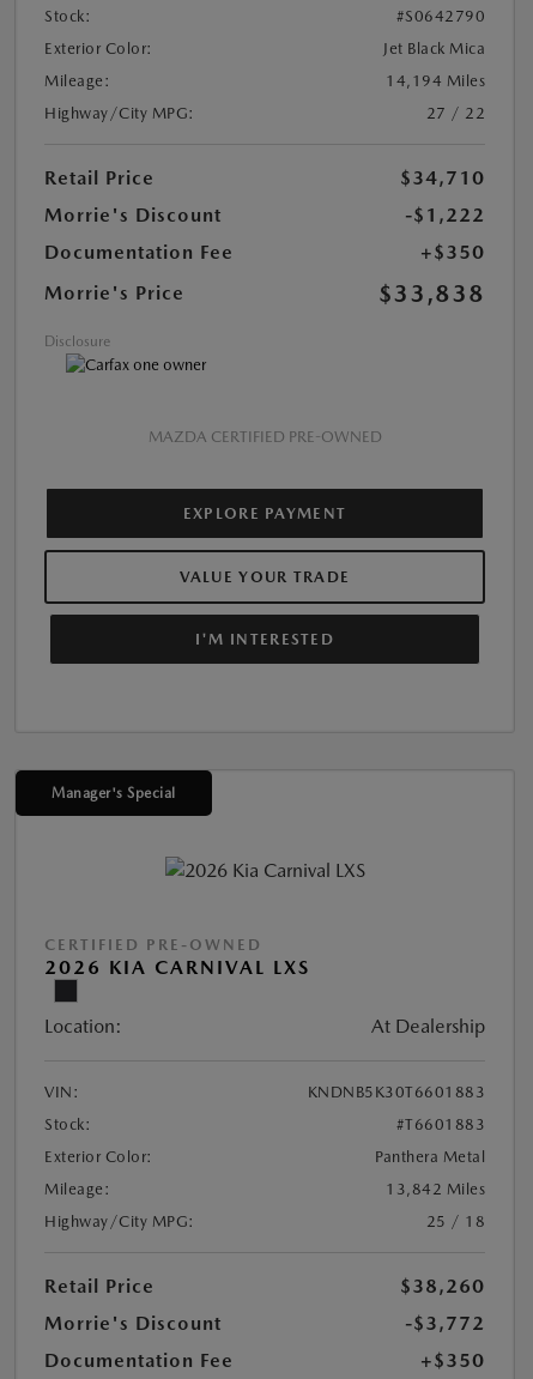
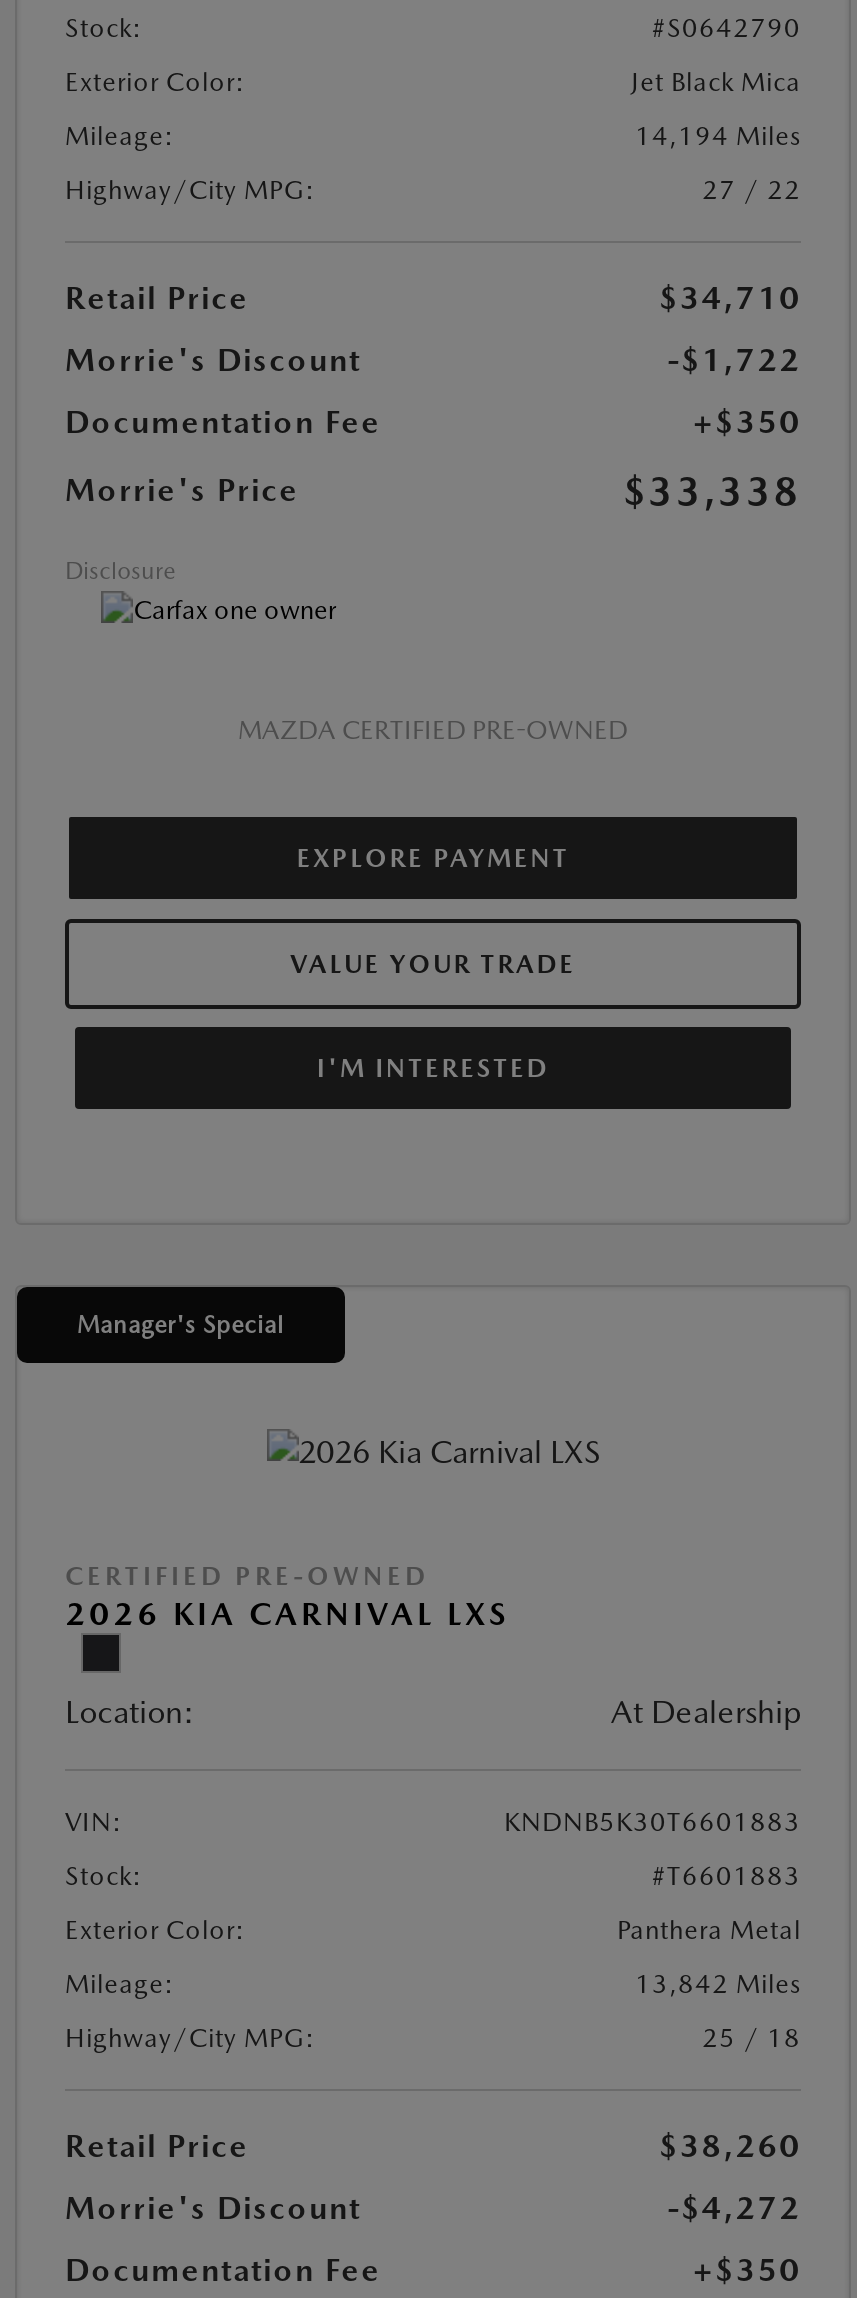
[405,204,485,226] -$1,222 -> [667,340,801,378] -$1,722
[378,279,485,308] $33,838 -> [623,466,801,514] $33,338
[405,1312,485,1334] -$3,772 -> [667,2189,801,2227] -$4,272

